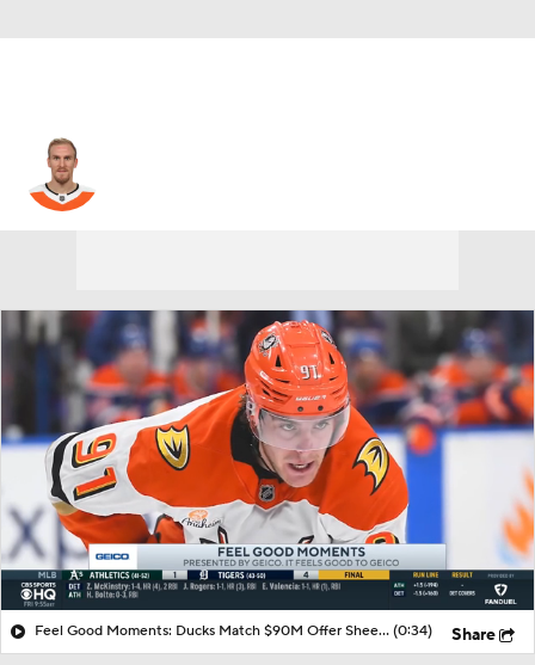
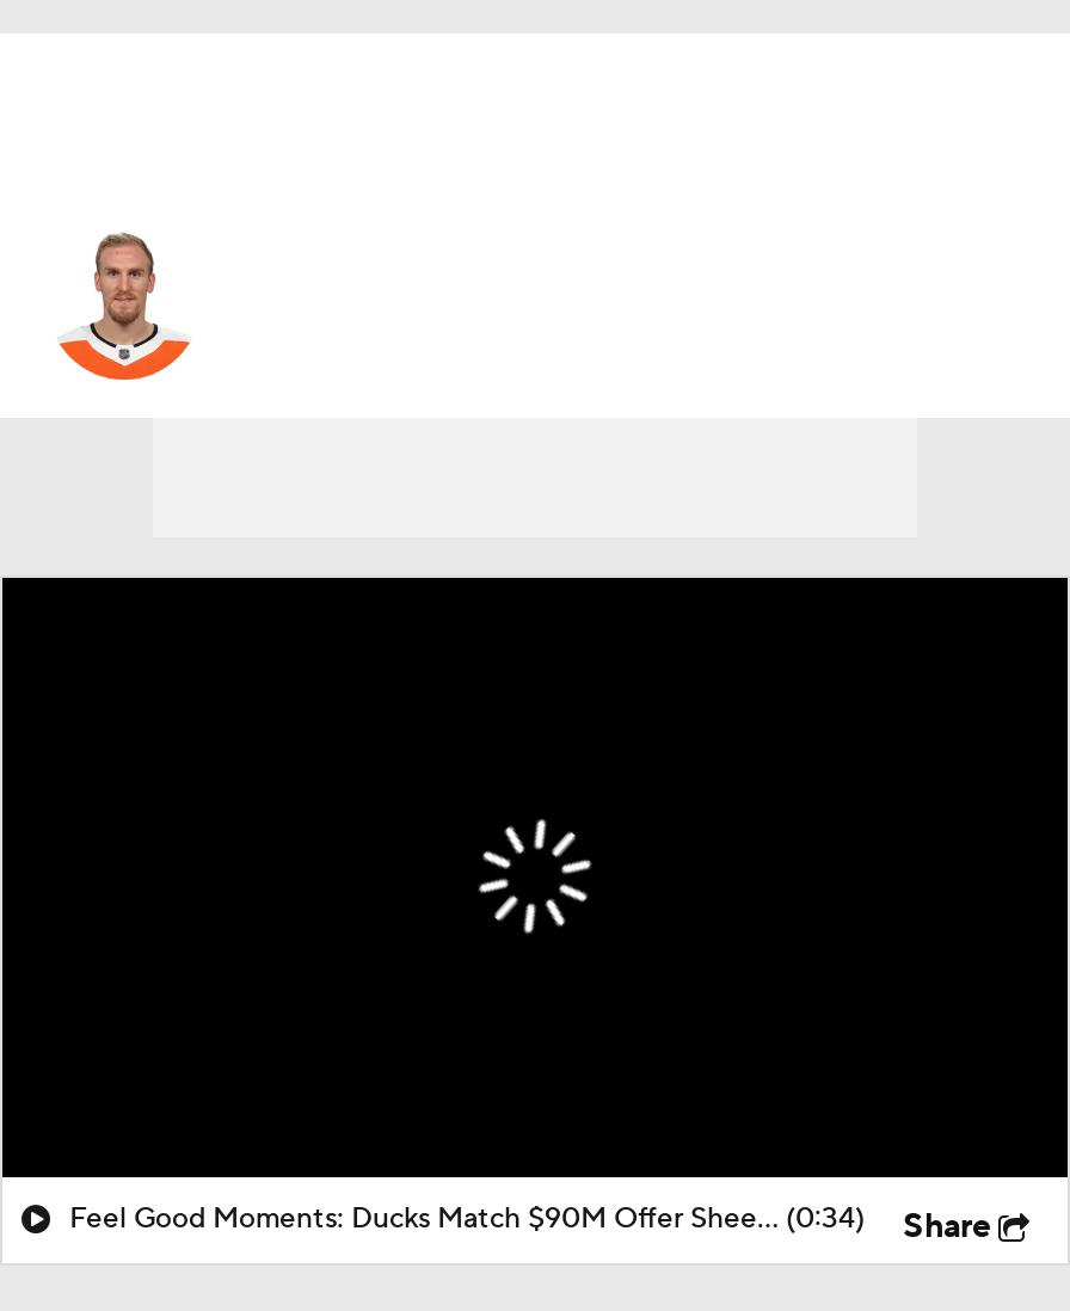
[4,309,531,610] [image] -> none

